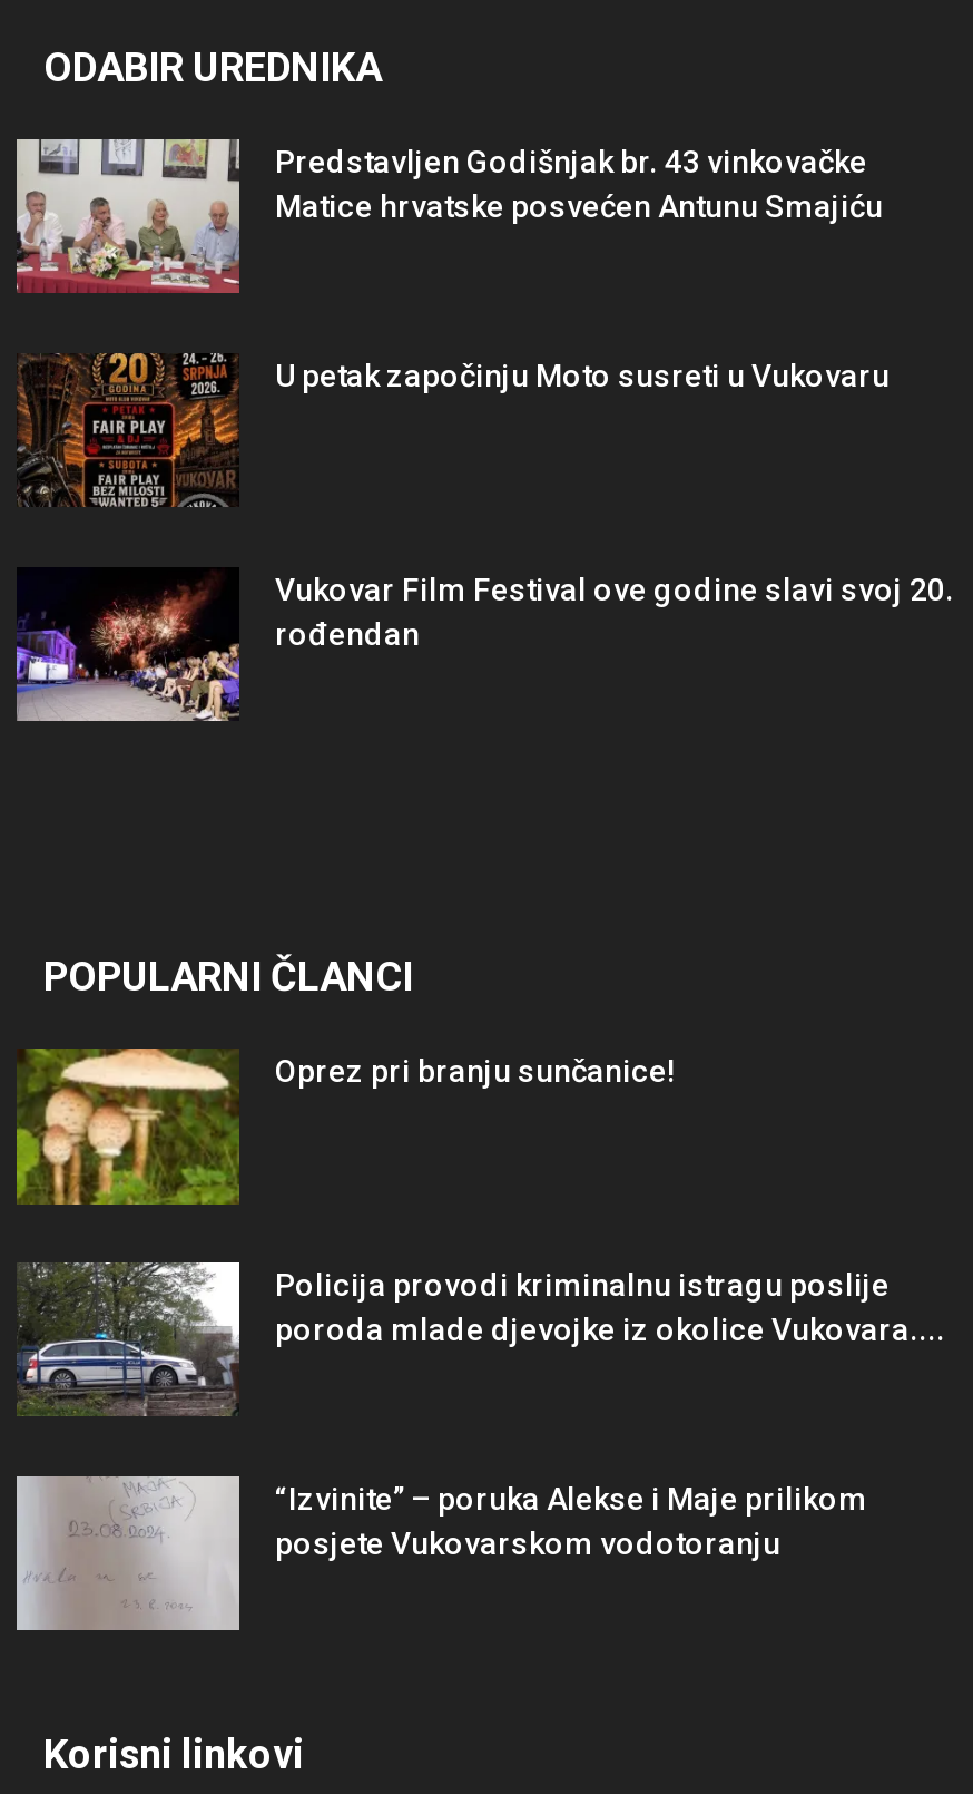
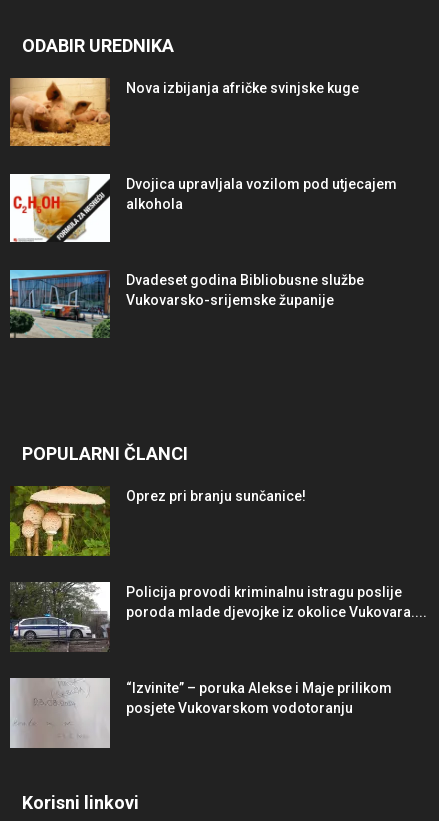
[14,136,883,294] [image] | Predstavljen Godišnjak br. 43 vinkovačke | Matice hrvatske posvećen Antunu Smajiću -> [9,77,359,147] [image] | Nova izbijanja afričke svinjske kuge
[17,352,890,508] [image] | U petak započinju Moto susreti u Vukovaru -> [9,173,397,243] [image] | Dvojica upravljala vozilom pod utjecajem | alkohola
[14,566,954,724] [image] | Vukovar Film Festival ove godine slavi svoj 20. | rođendan -> [9,269,364,339] [image] | Dvadeset godina Bibliobusne službe | Vukovarsko-srijemske županije

